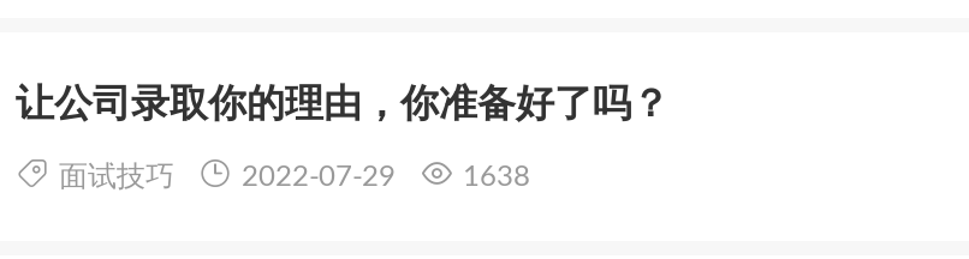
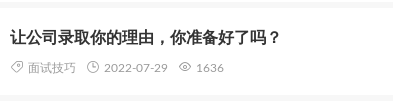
[463,162,530,191] 1638 -> [196,62,224,74] 1636

